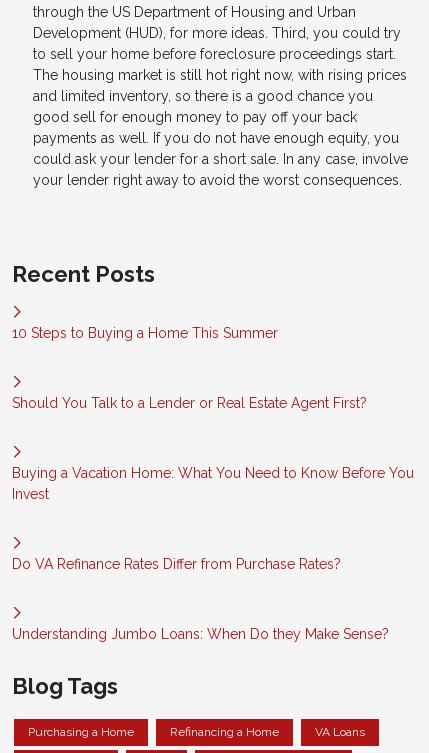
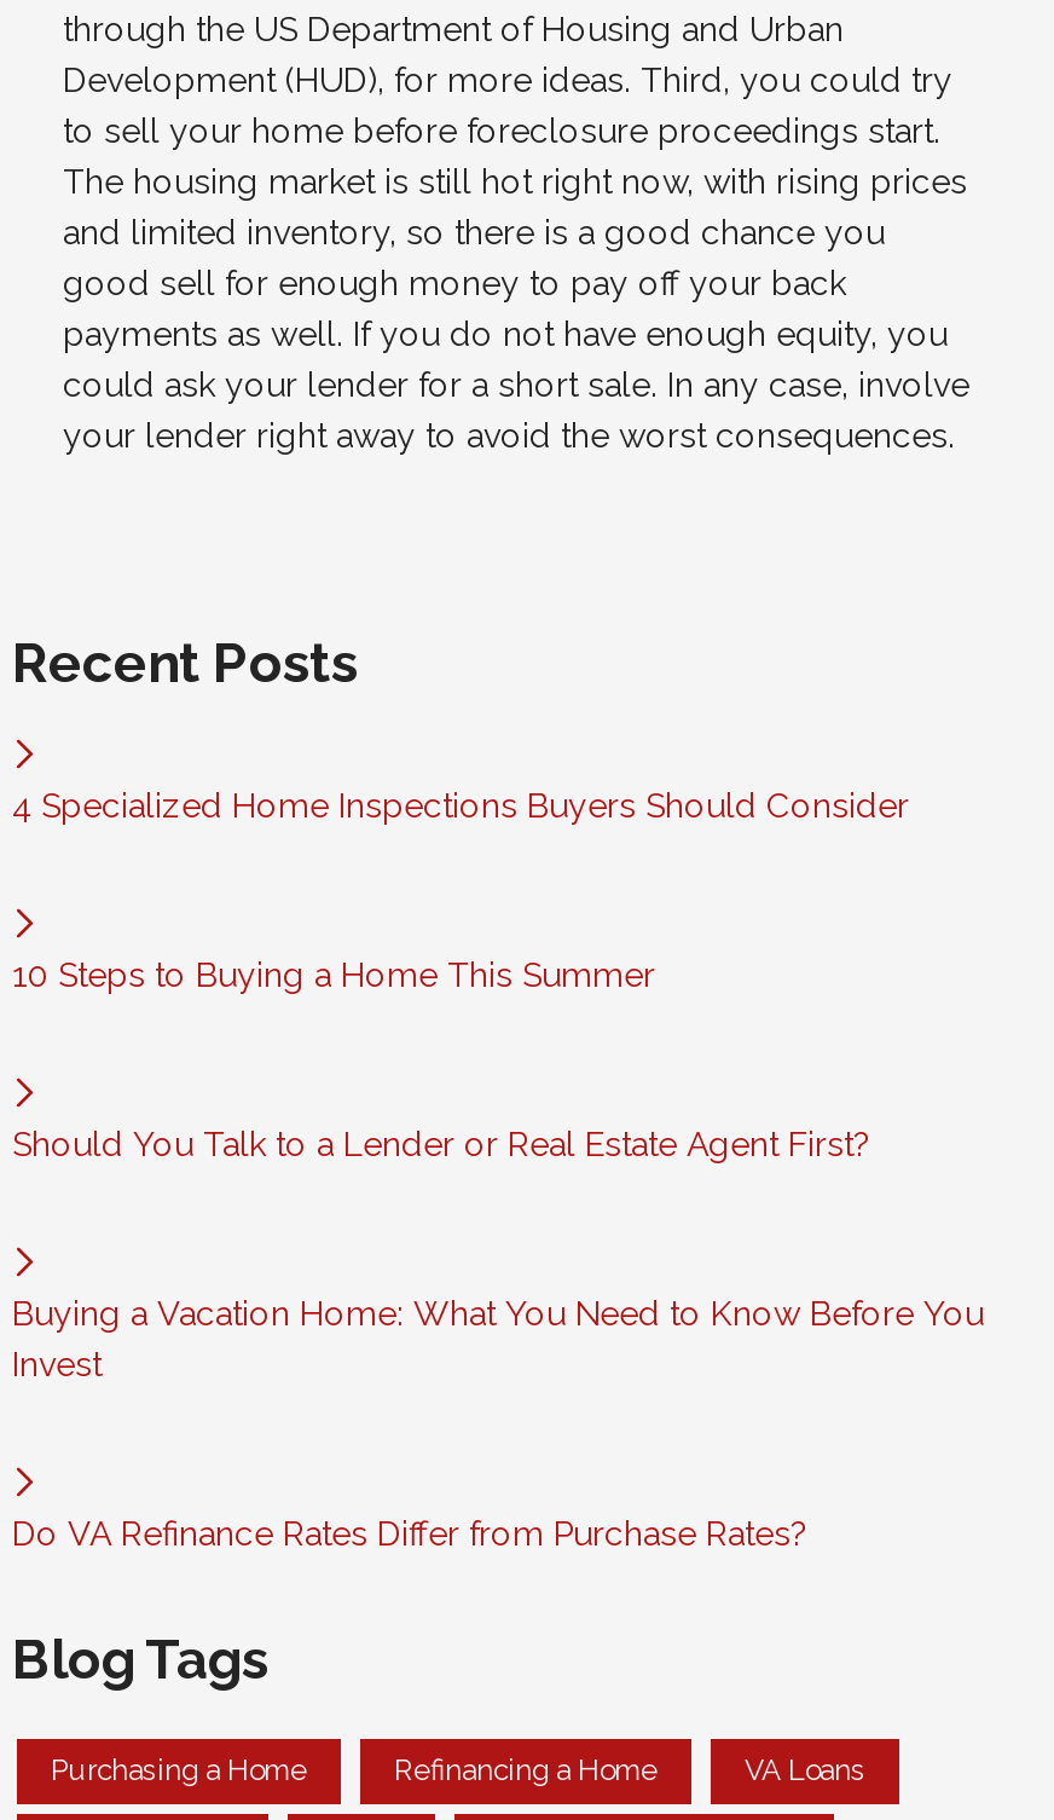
none -> [12,786,909,824] 4 Specialized Home Inspections Buyers Should Consider
moved [12,325,414,572] -> [12,955,984,1552]: 10 Steps to Buying a Home This Summer | Should You Talk to a Lender or Real Estate Agent First? | Buying a Vacation Home: What You Need to Know Before You | Invest | Do VA Refinance Rates Differ from Purchase Rates?
[12,626,389,642] Understanding Jumbo Loans: When Do they Make Sense? -> none

